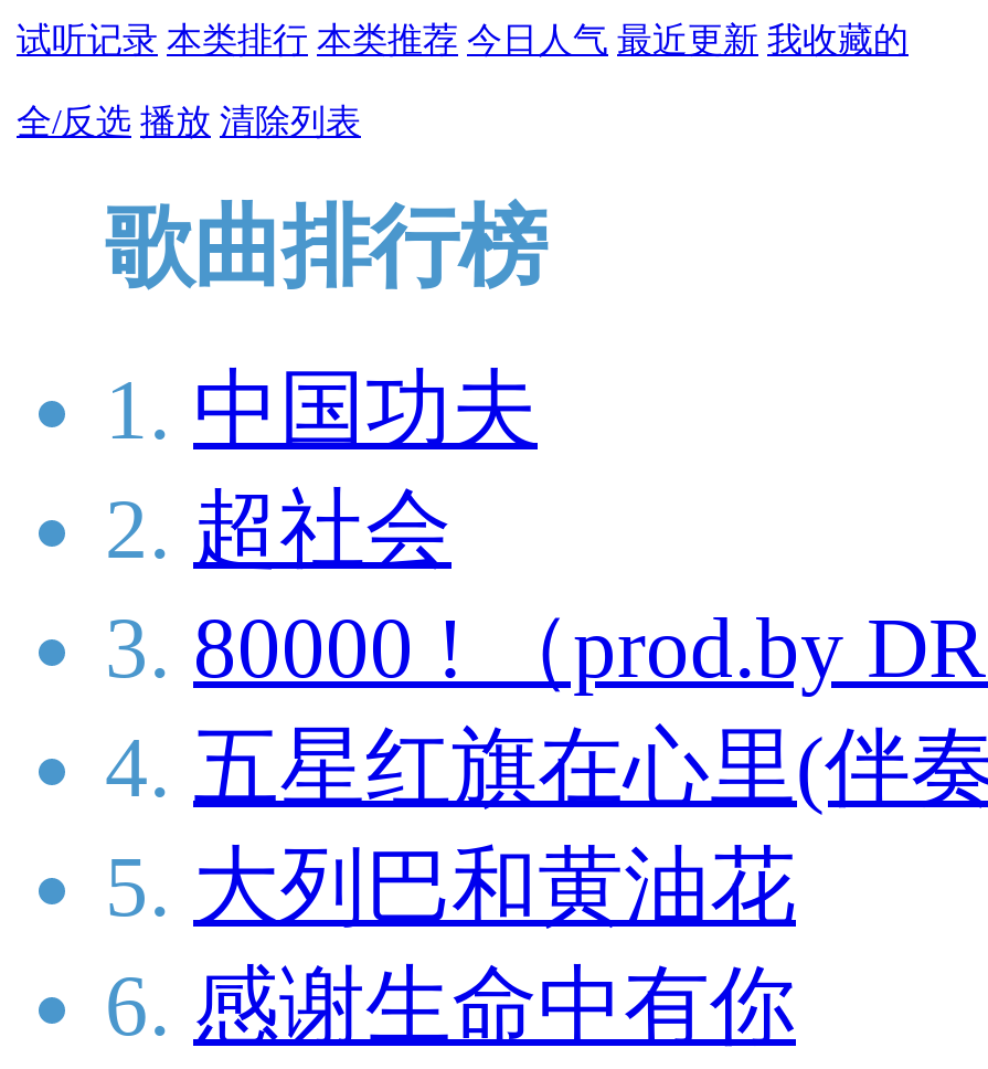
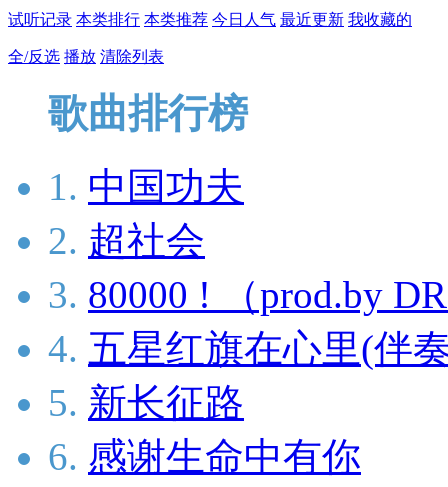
[105,838,796,933] 5. 大列巴和黄油花 -> [48,381,244,424] 5. 新长征路

